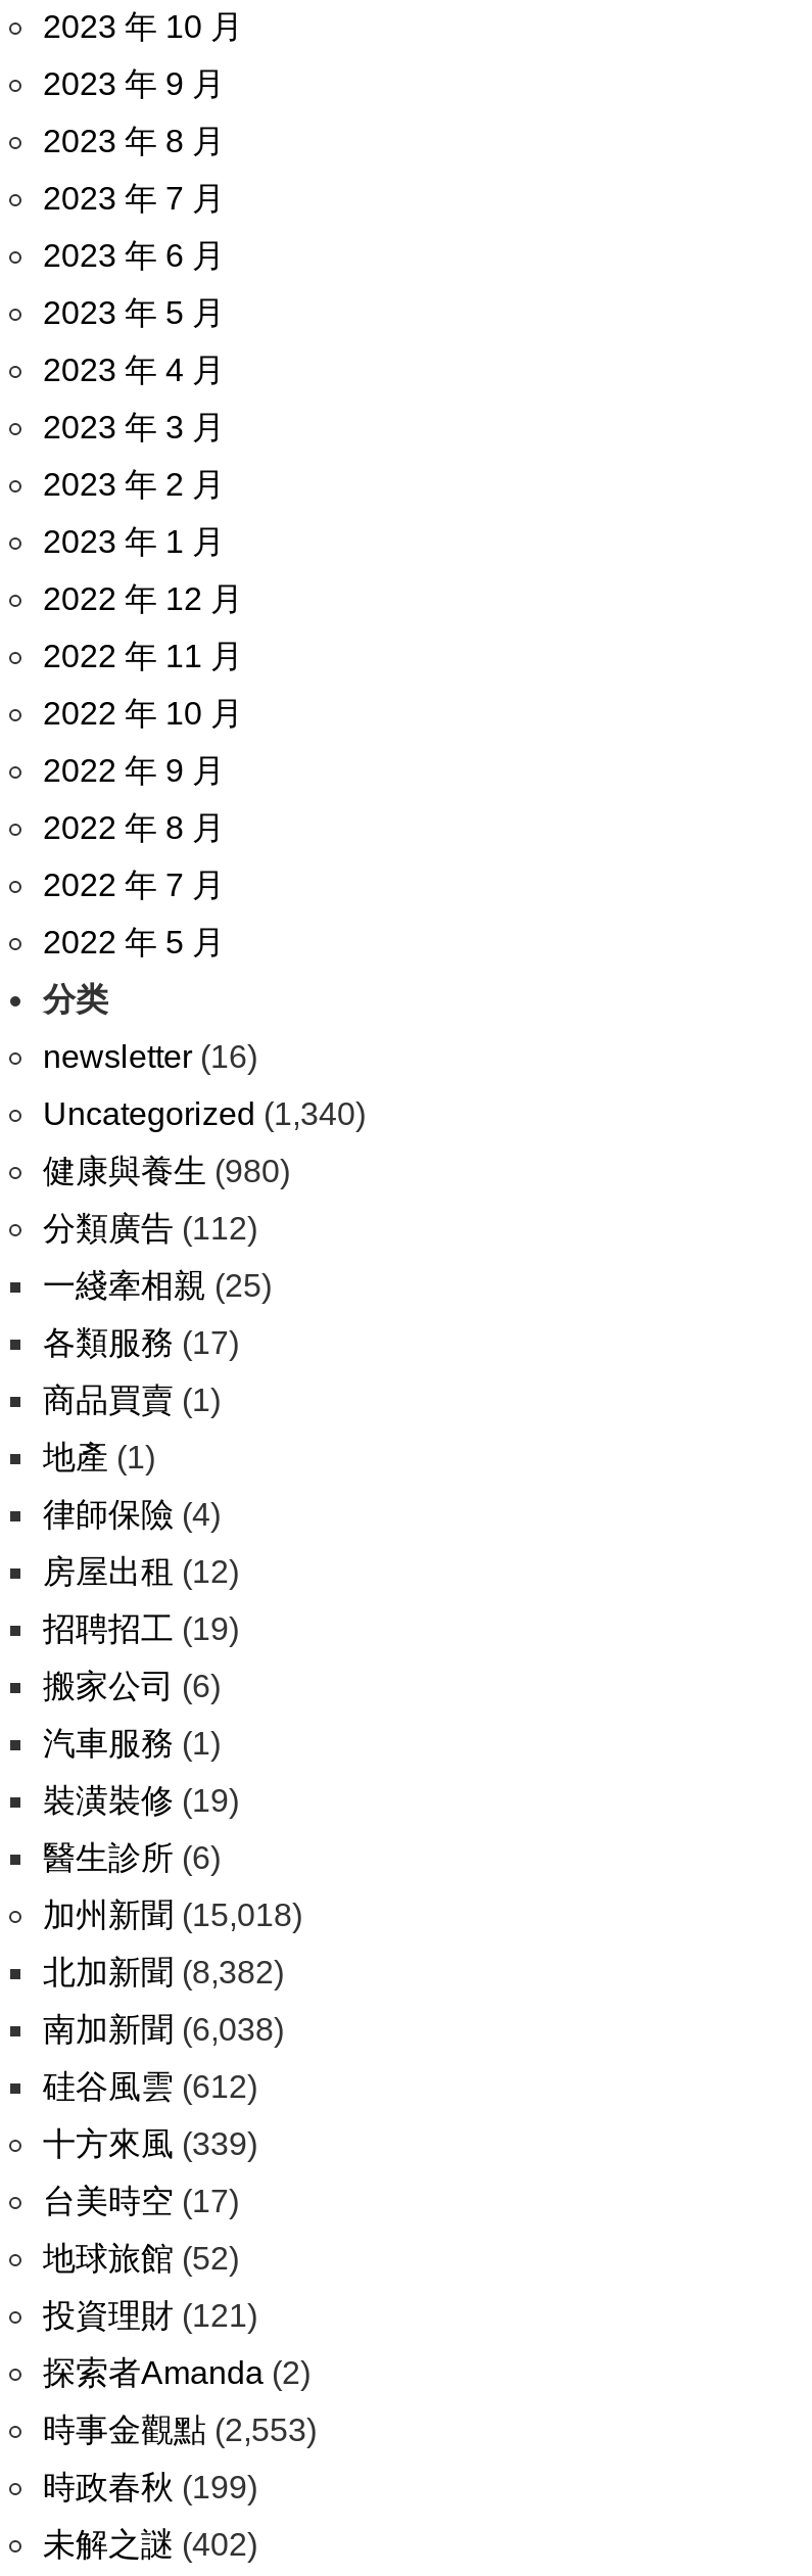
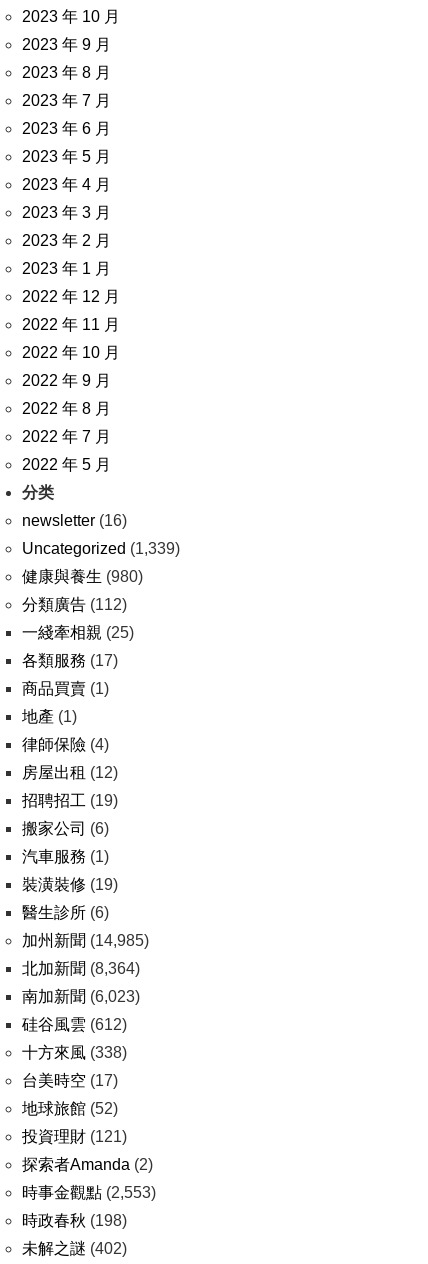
[43,1096,366,1131] Uncategorized (1,340) -> [22,540,180,557] Uncategorized (1,339)
[43,1898,302,1932] 加州新聞(15,018) -> [22,932,149,949] 加州新聞(14,985)
[43,1955,284,1989] 北加新聞(8,382) -> [22,960,140,977] 北加新聞(8,364)
[43,2012,284,2047] 南加新聞(6,038) -> [22,988,140,1005] 南加新聞(6,023)
[43,2126,257,2161] 十方來風(339) -> [22,1044,127,1061] 十方來風(338)
[43,2470,257,2504] 時政春秋(199) -> [22,1212,127,1229] 時政春秋(198)

